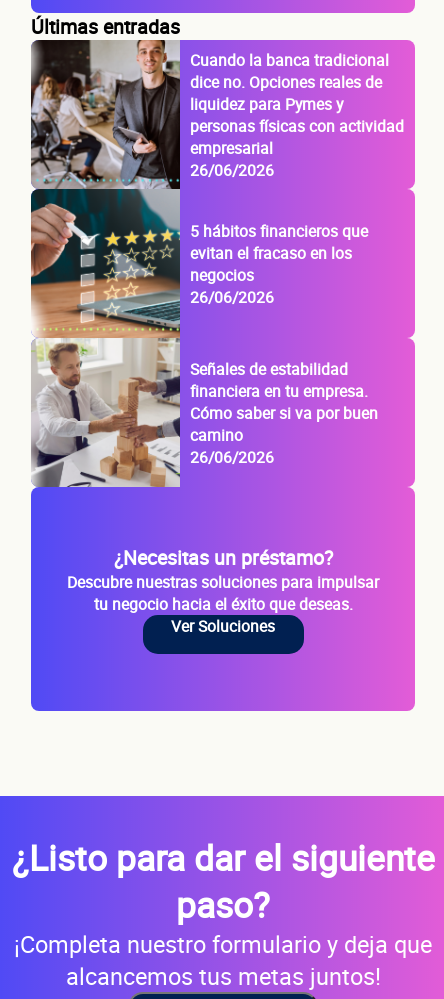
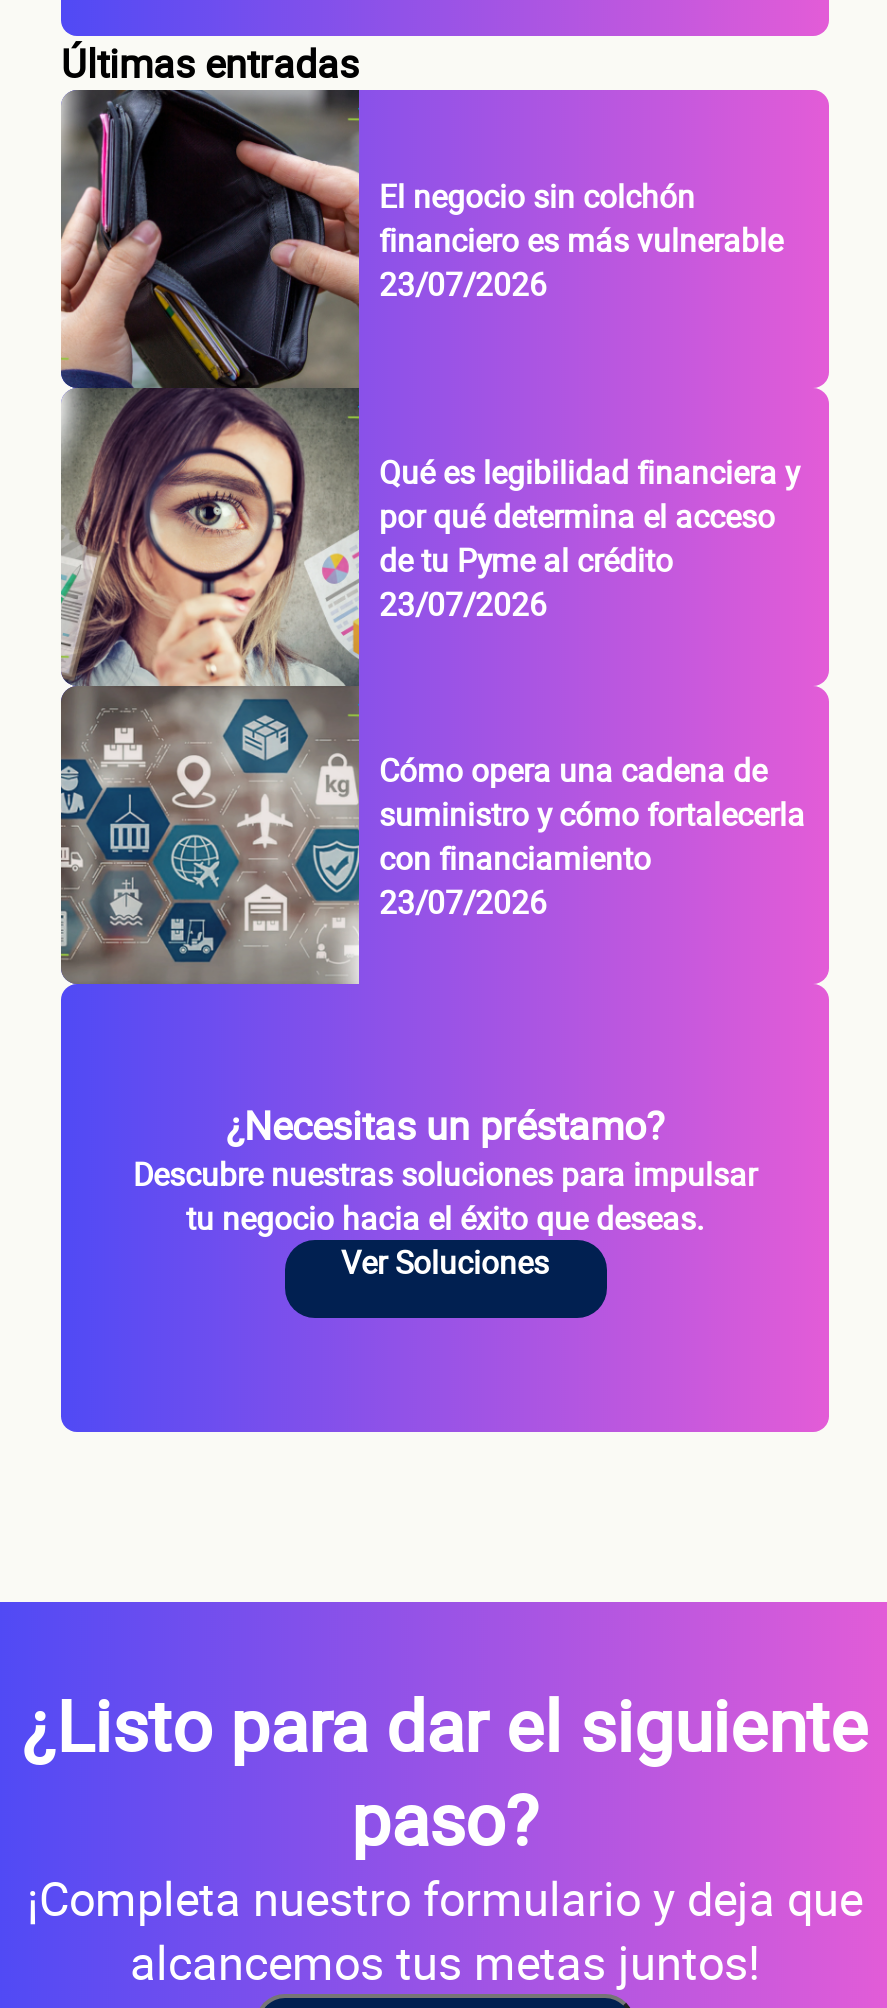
[30,43,404,488] [image] | Cuando la banca tradicional | dice no. Opciones reales de | liquidez para Pymes y | personas físicas con actividad | empresarial | 26/06/2026 -> [59,96,783,986] [image] | El negocio sin colchón | financiero es más vulnerable | 23/07/2026
[190,220,368,308] 5 hábitos financieros que | evitan el fracaso en los | negocios | 26/06/2026 -> [379,449,799,625] Qué es legibilidad financiera y | por qué determina el acceso | de tu Pyme al crédito | 23/07/2026
[190,358,378,468] Señales de estabilidad | financiera en tu empresa. | Cómo saber si va por buen | camino | 26/06/2026 -> [379,747,805,923] Cómo opera una cadena de | suministro y cómo fortalecerla | con financiamiento | 23/07/2026

